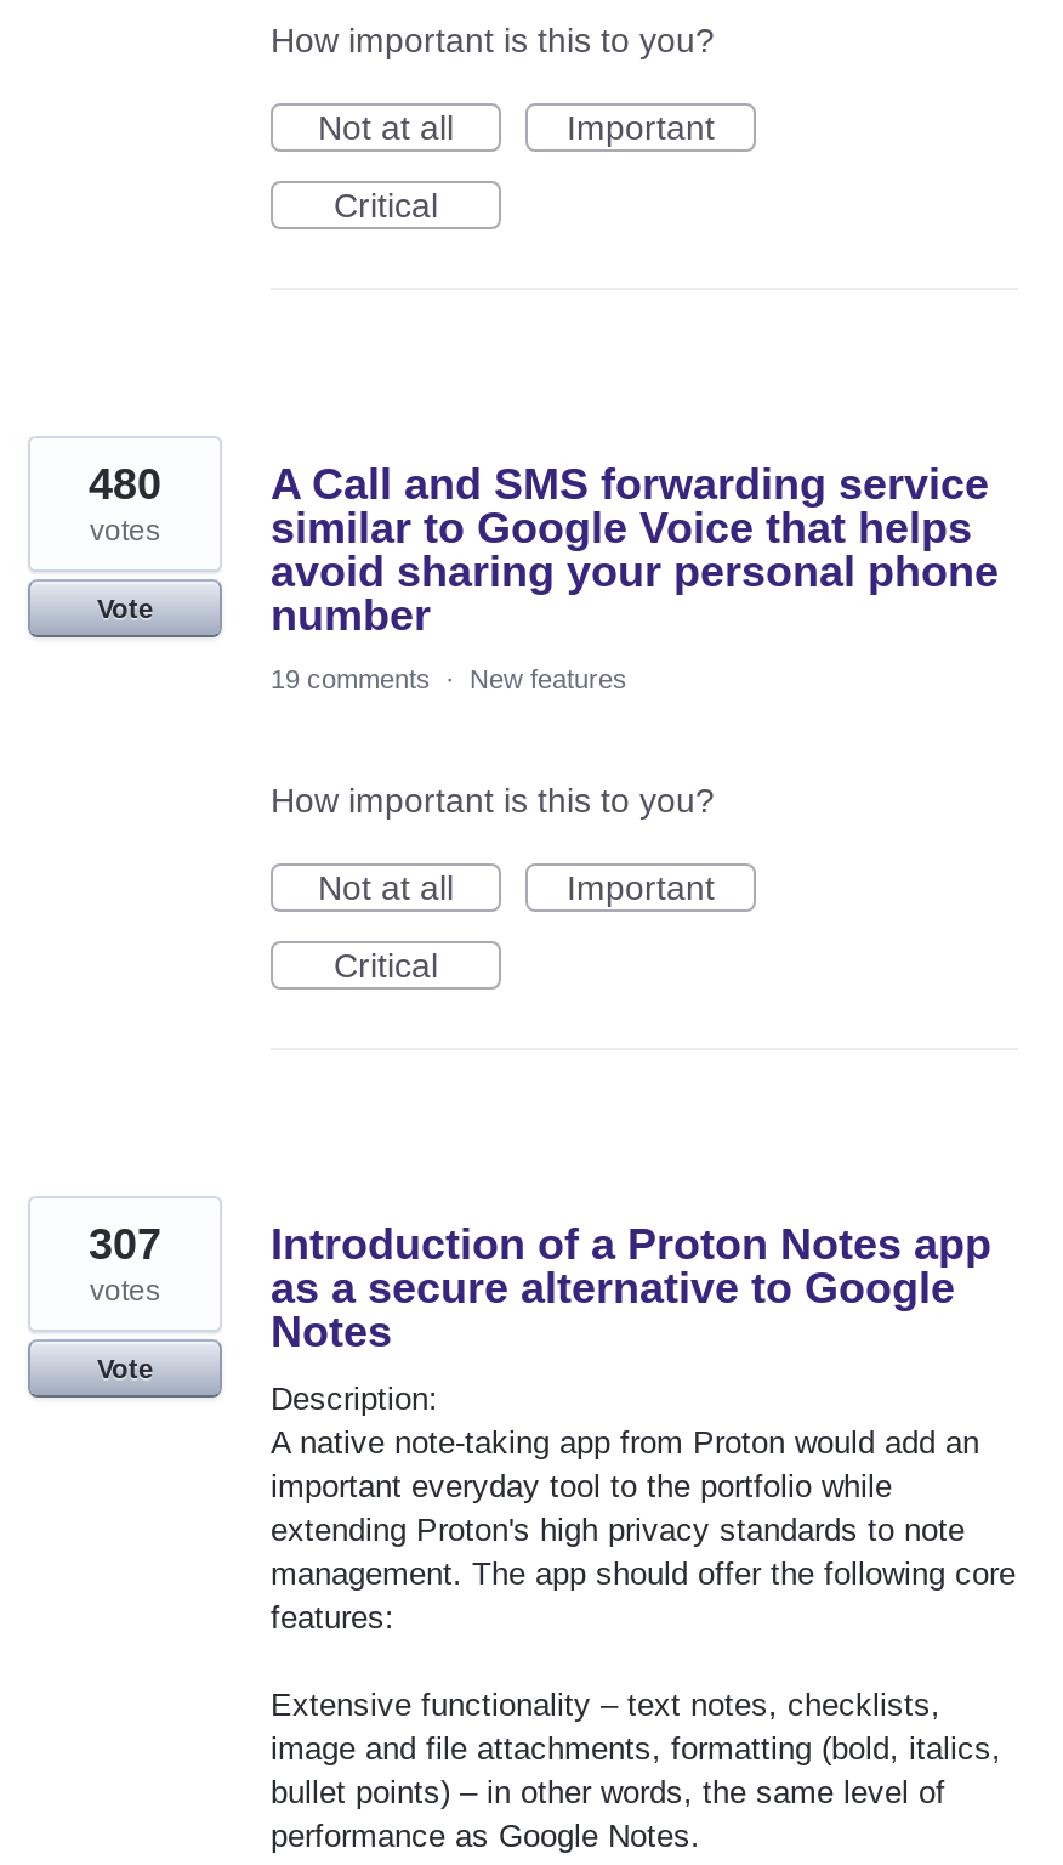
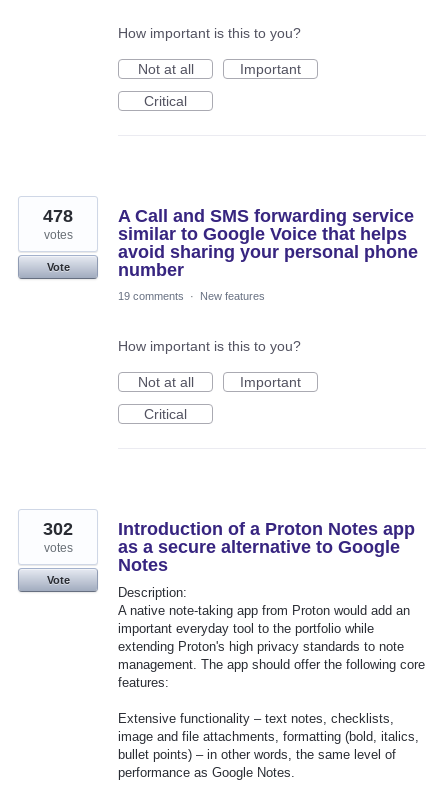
[89,460,161,508] 480 -> [43,206,73,226] 478
[89,1220,161,1268] 307 -> [43,519,73,539] 302

